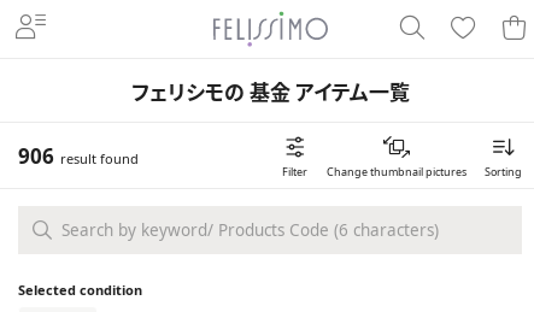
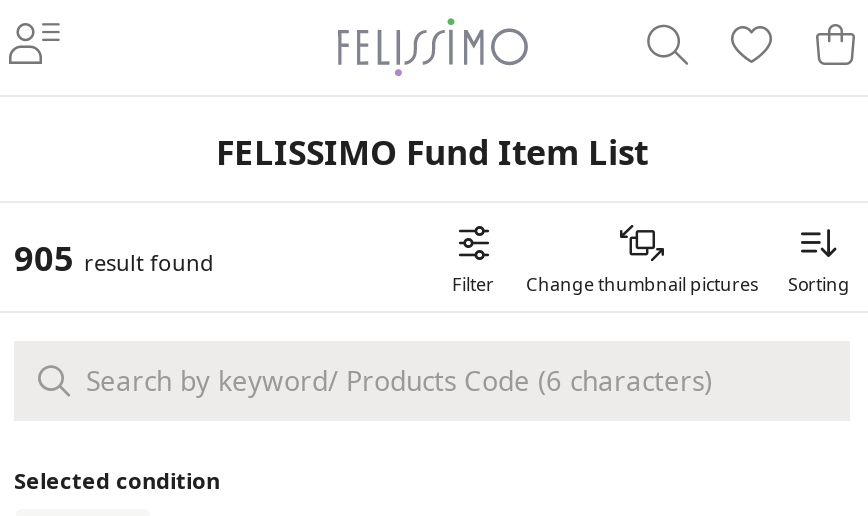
[131,79,409,106] フェリシモの 基金 アイテム一覧 -> [216,129,648,175] FELISSIMO Fund Item List
[18,142,139,169] 906 result found -> [14,234,214,280] 905 result found

